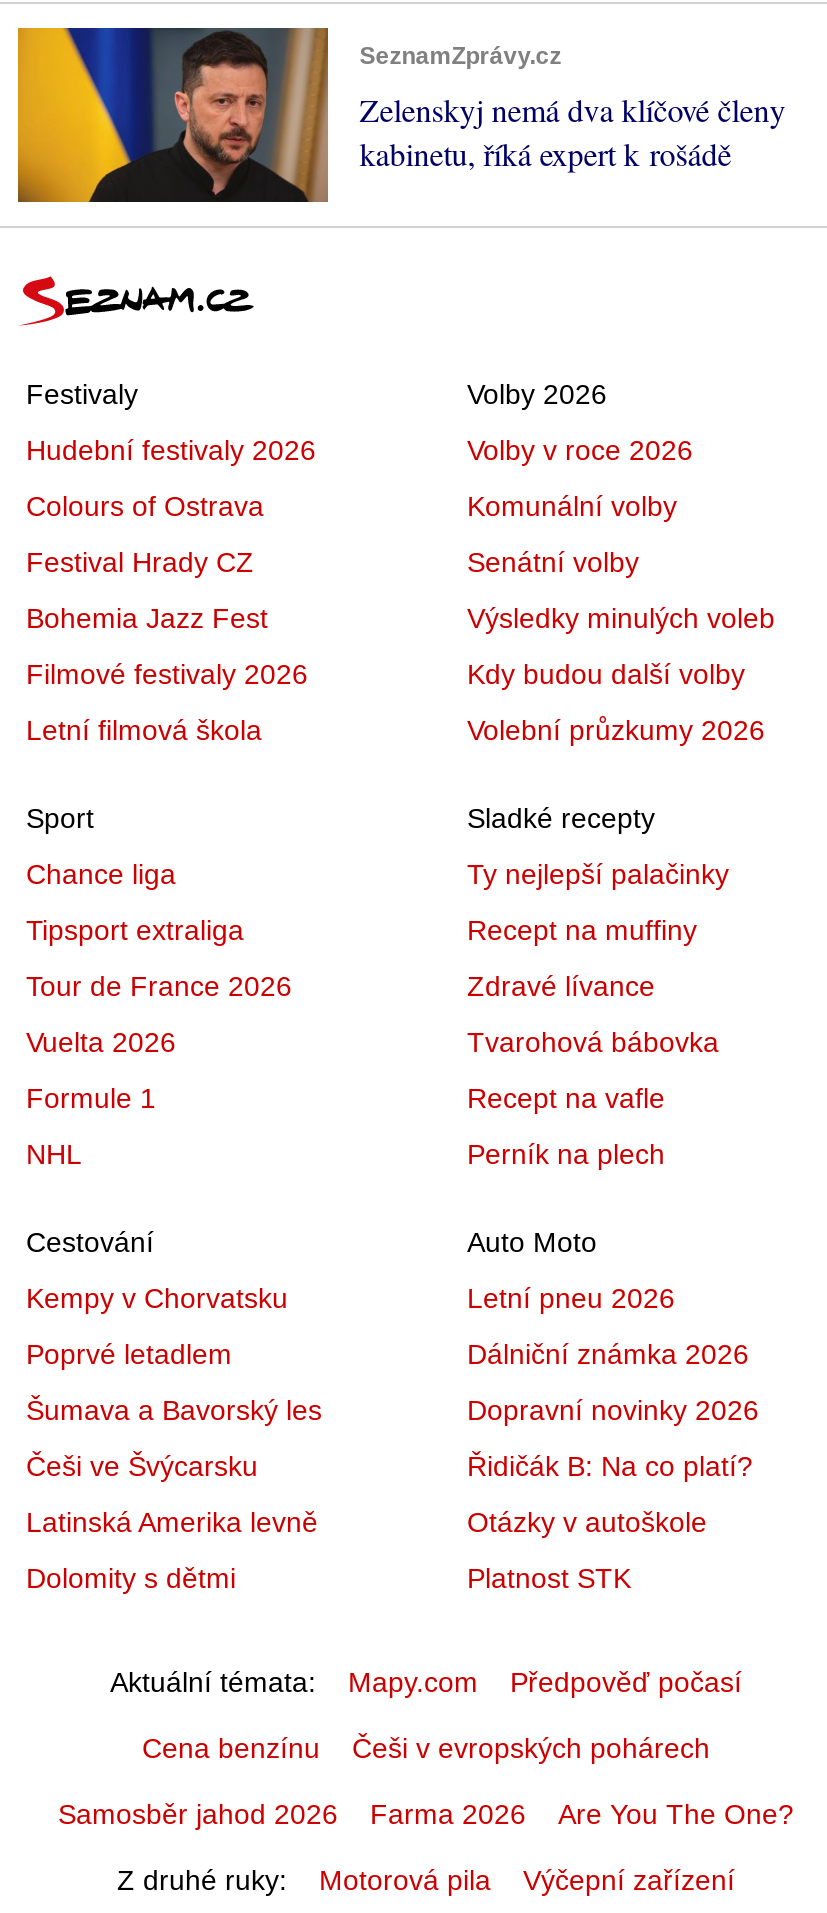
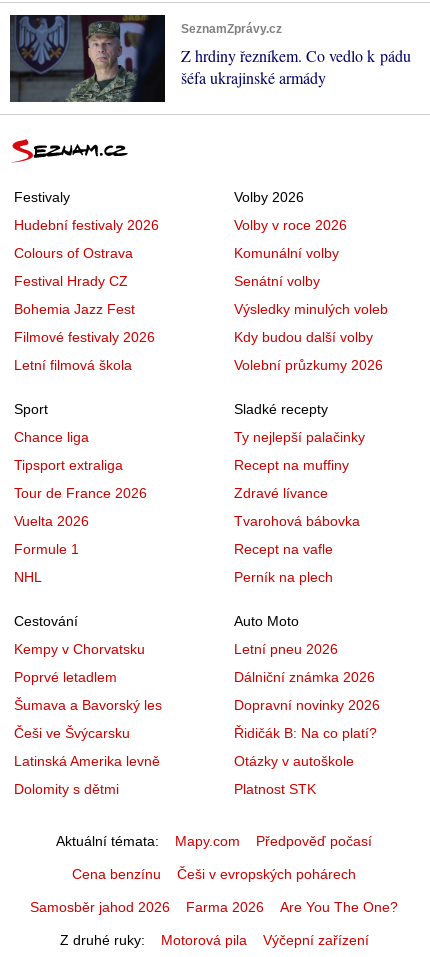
[16,26,785,204] [image] | Zelenskyj nemá dva klíčové členy | kabinetu, říká expert k rošádě -> [9,14,411,103] [image] | Z hrdiny řezníkem. Co vedlo k pádu | šéfa ukrajinské armády

